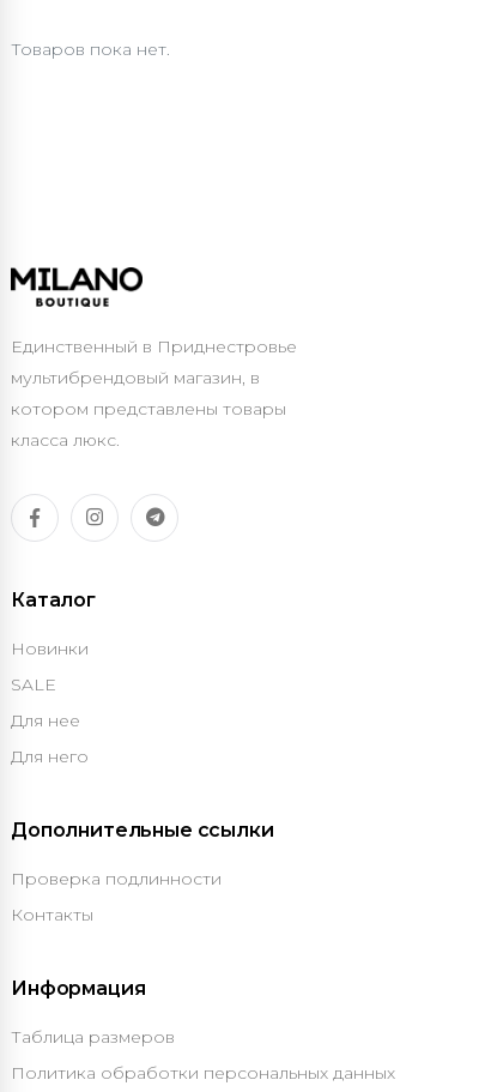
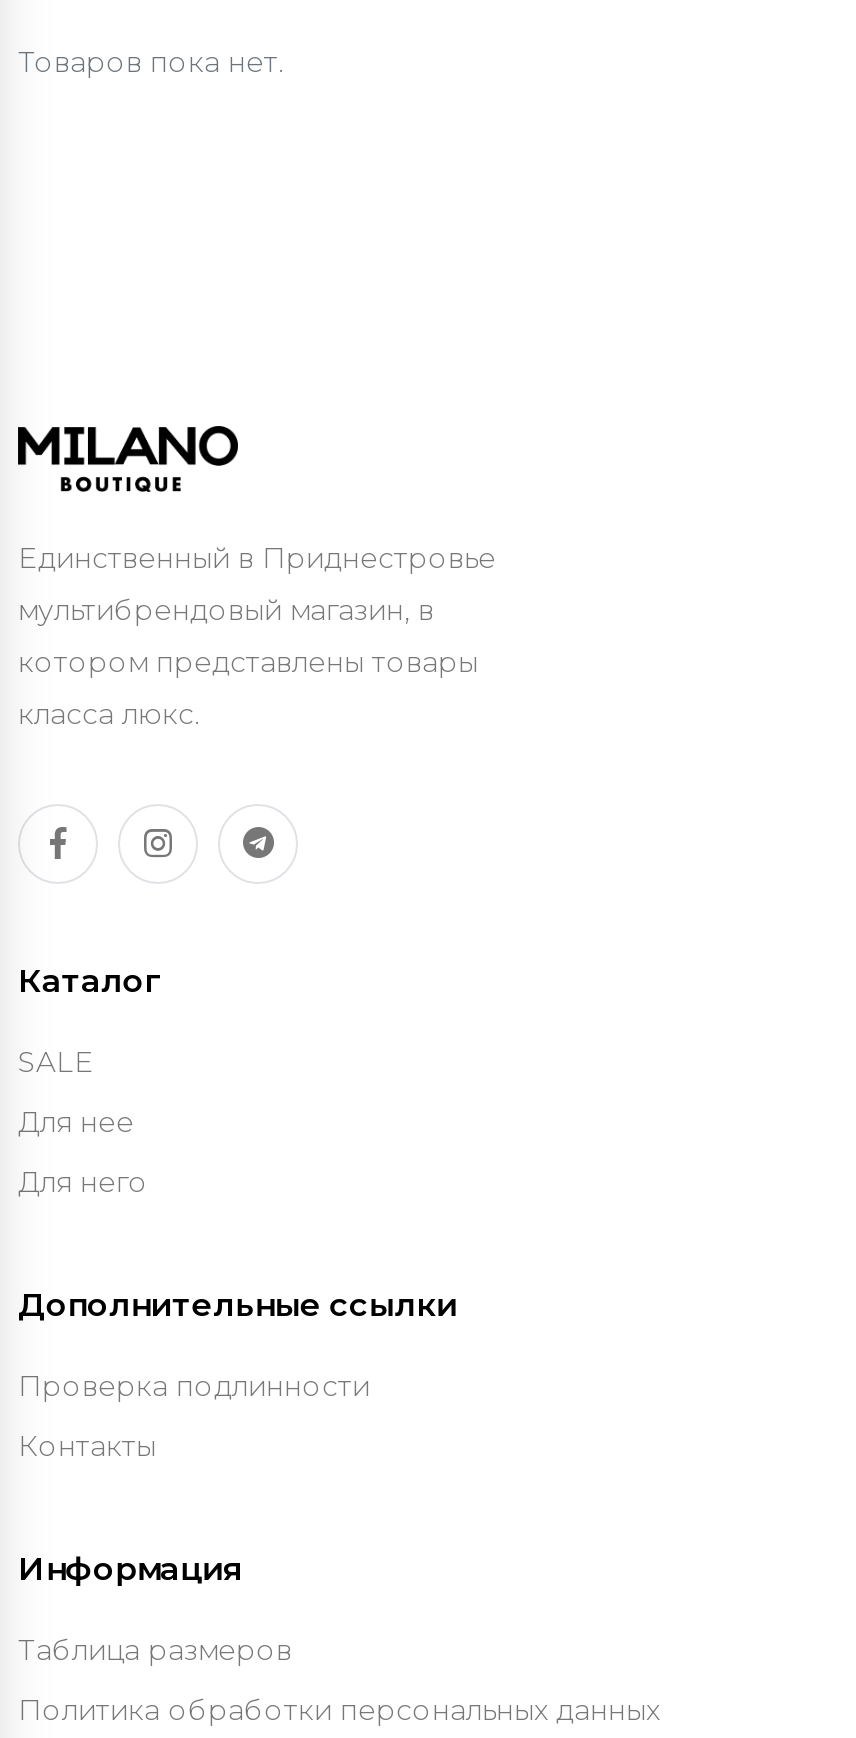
[11,637,89,659] Новинки -> none

